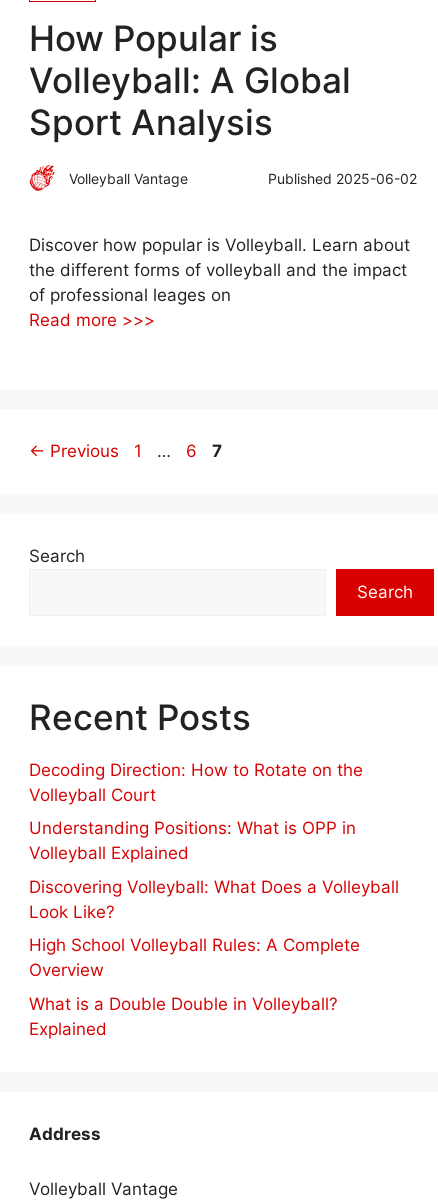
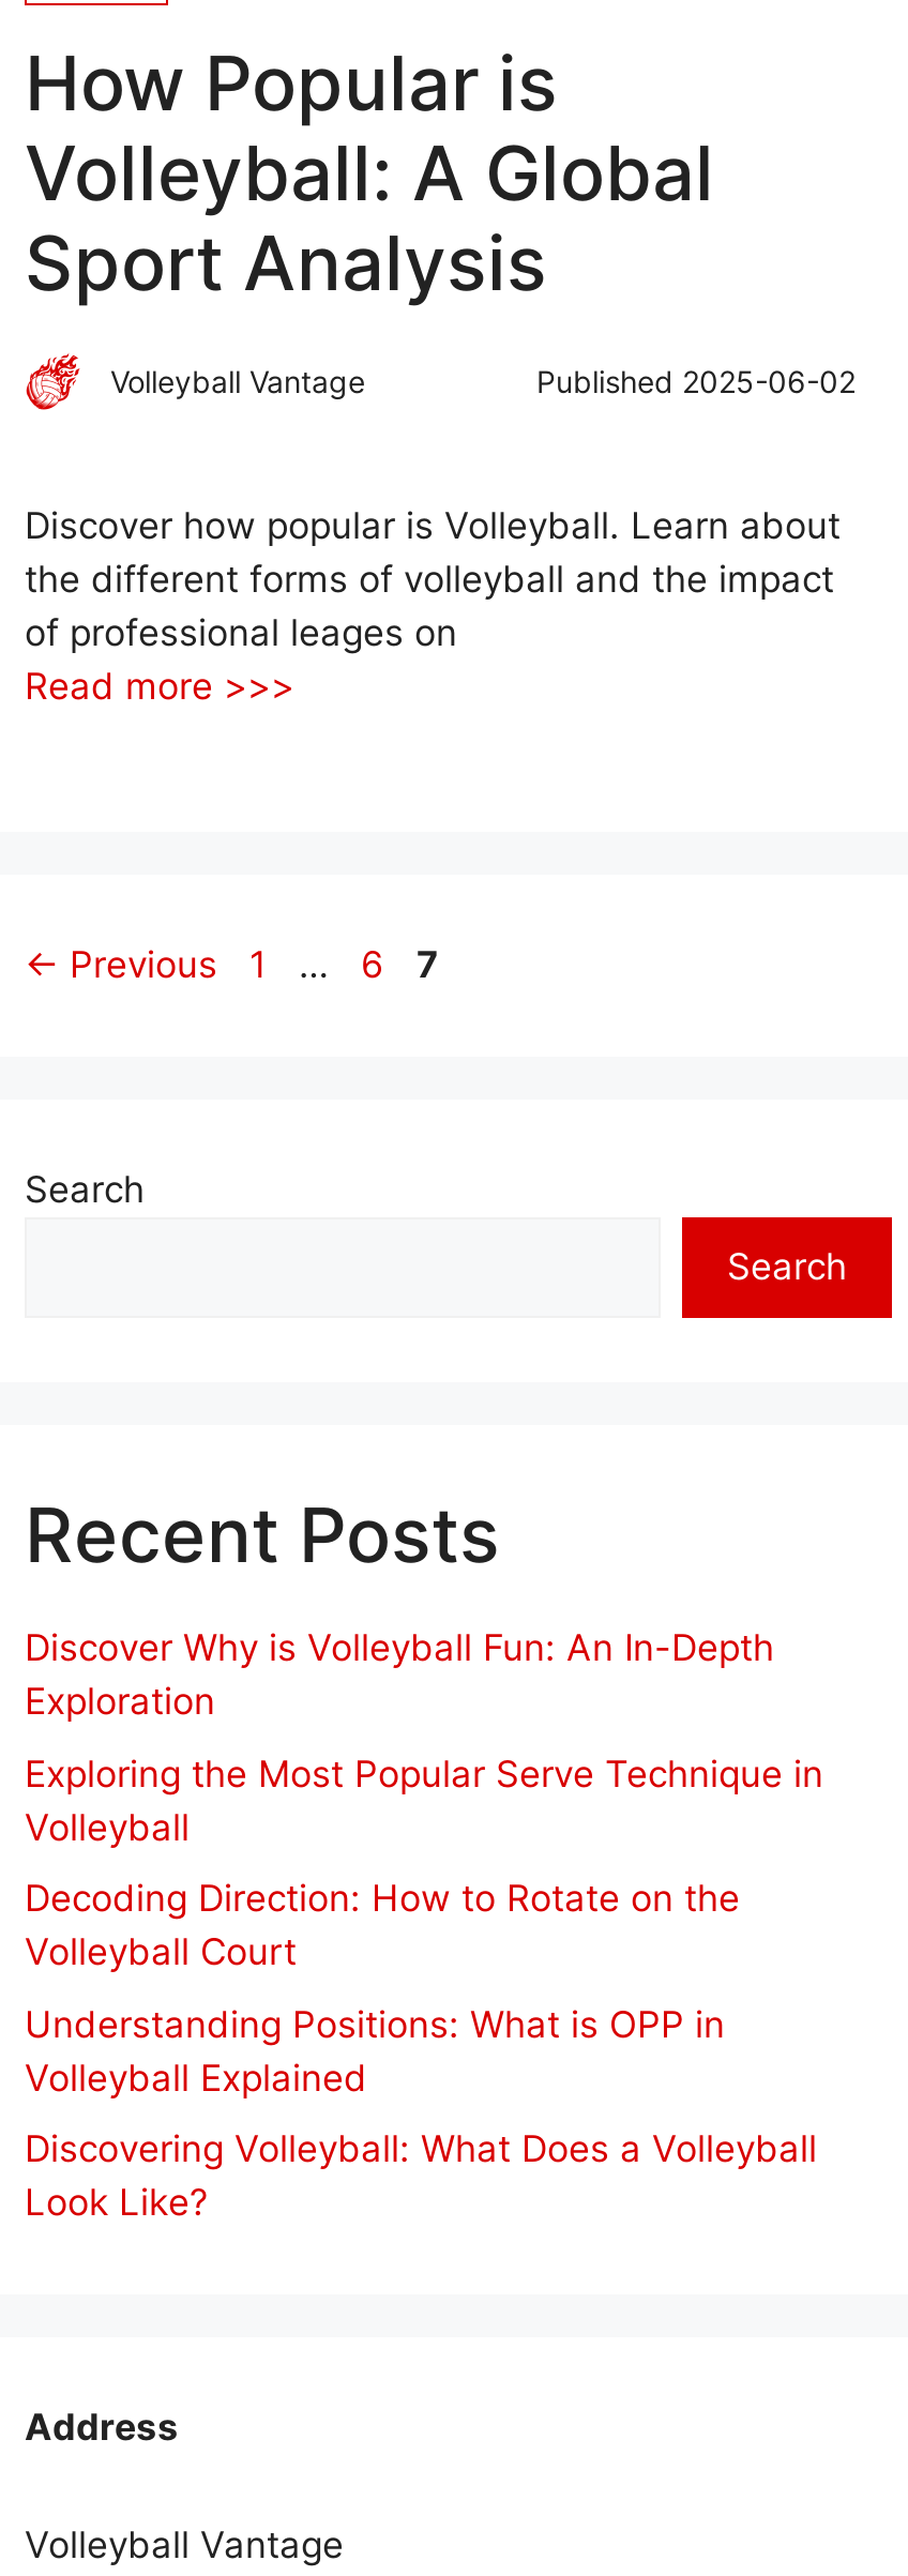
none -> [25,1627,823,1848] Discover Why is Volleyball Fun: An In-Depth | Exploration | Exploring the Most Popular Serve Technique in | Volleyball
moved [29,760,399,922] -> [25,1877,817,2224]: Decoding Direction: How to Rotate on the | Volleyball Court | Understanding Positions: What is OPP in | Volleyball Explained | Discovering Volleyball: What Does a Volleyball | Look Like?
[29,935,360,1039] High School Volleyball Rules: A Complete | Overview | What is a Double Double in Volleyball? | Explained -> none

